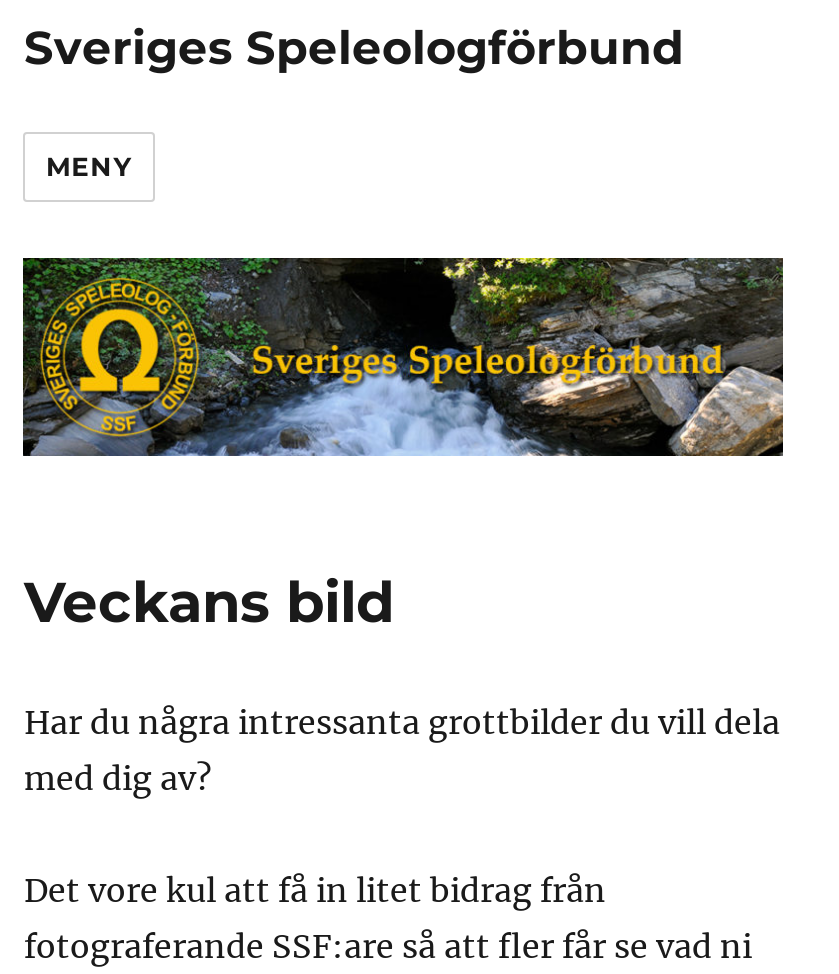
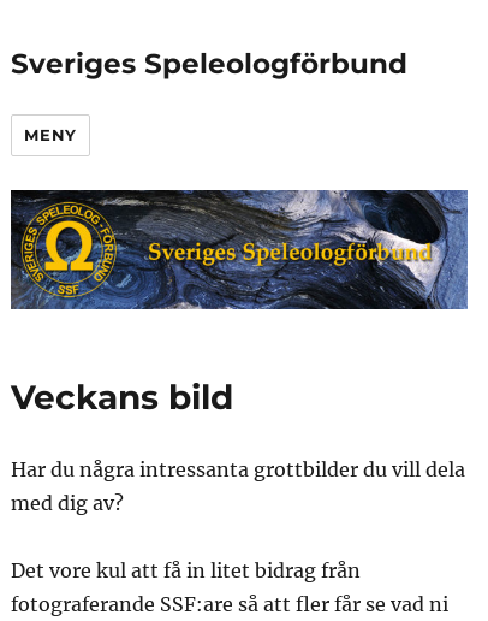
[21,256,785,458] [image] -> [10,189,469,310] [image]

